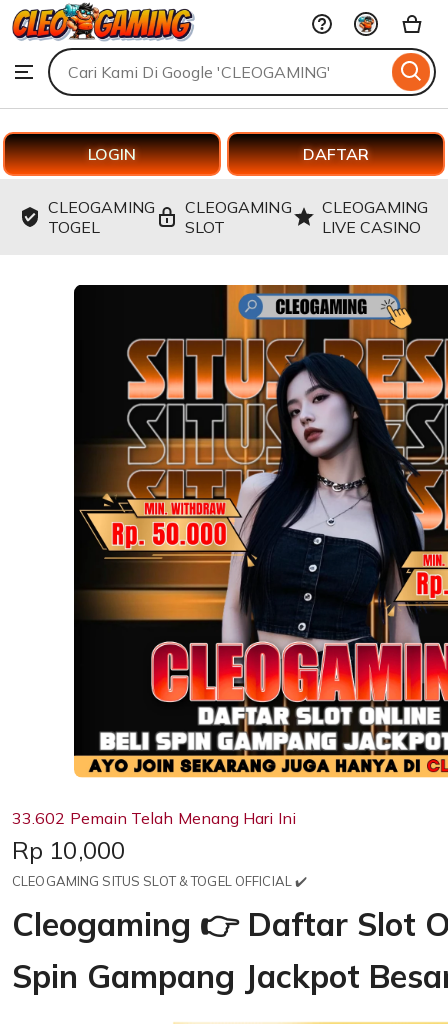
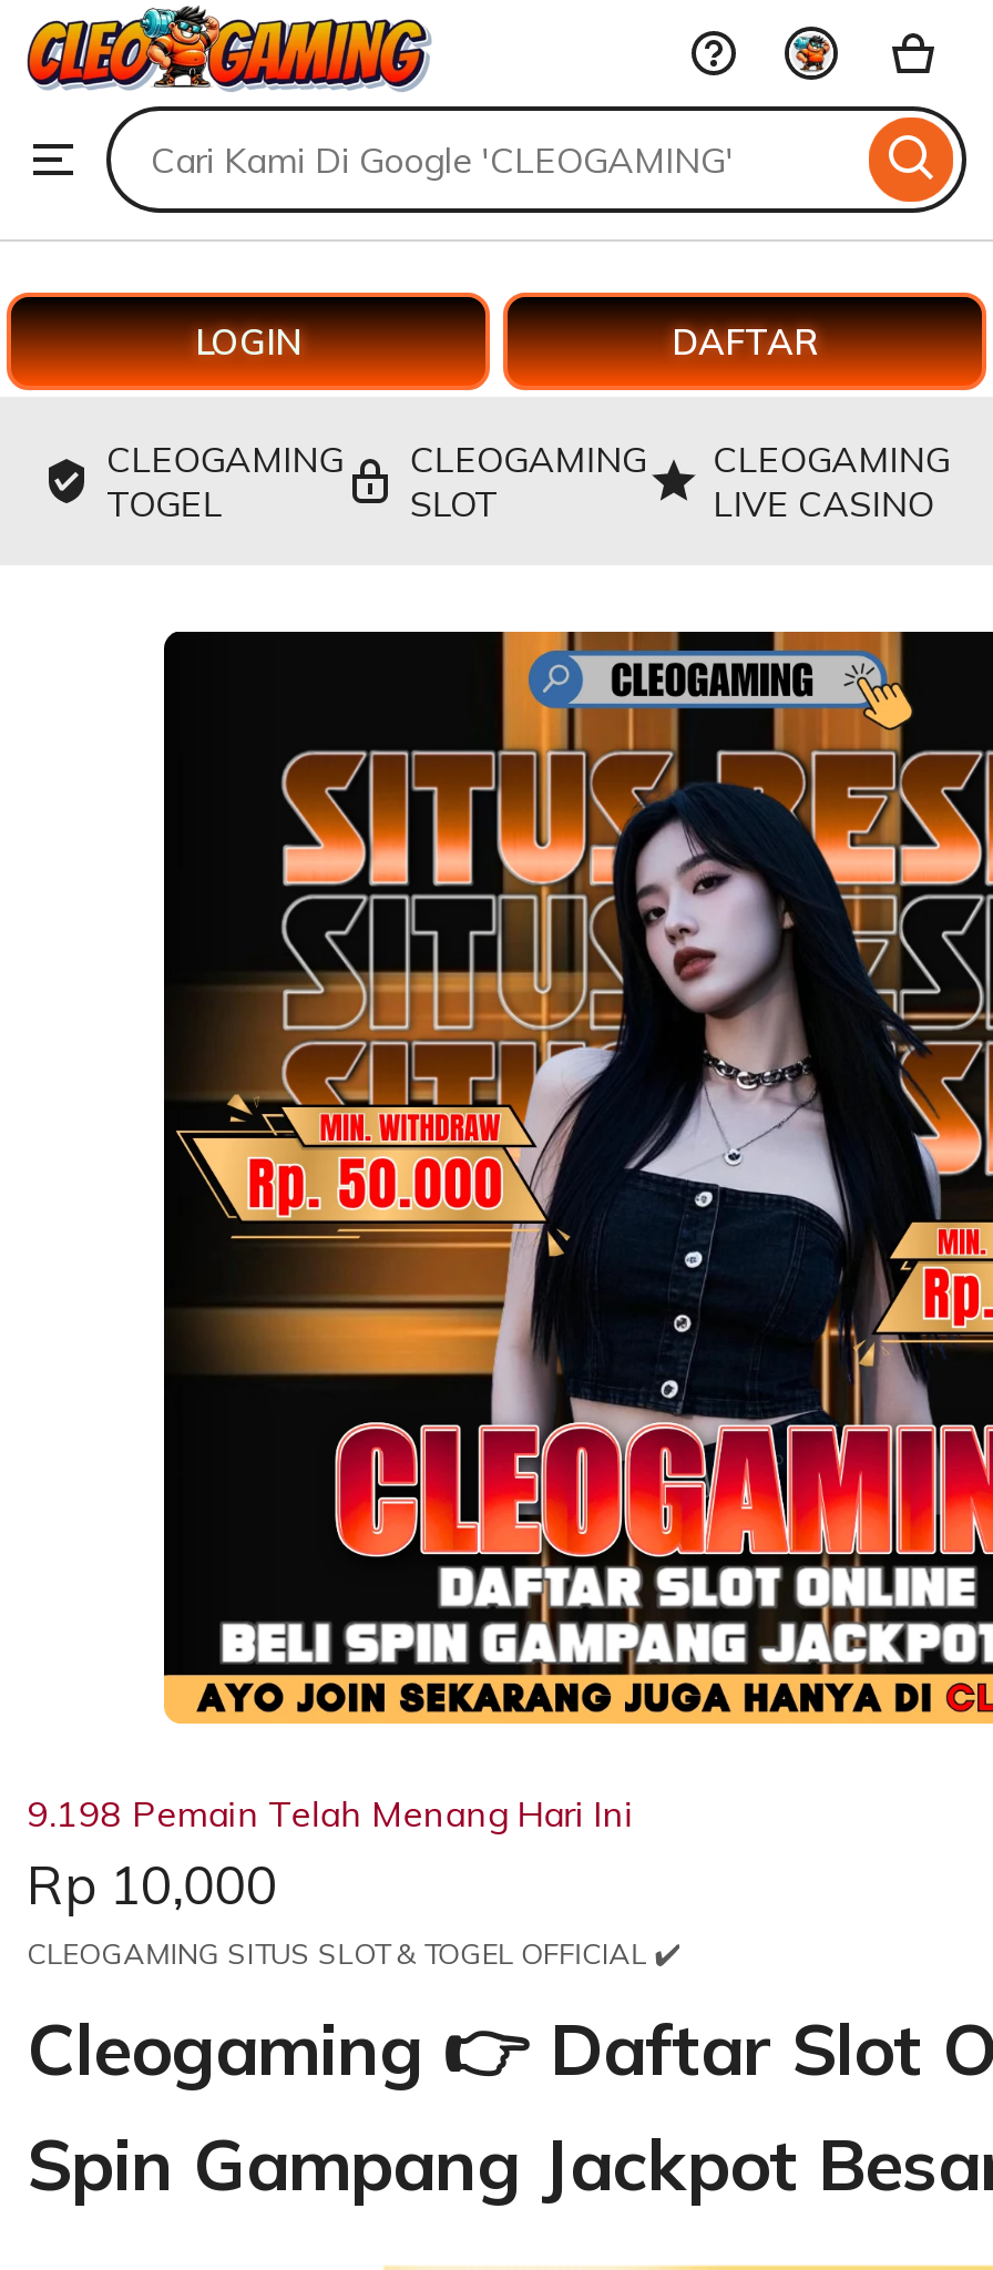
[12,808,296,828] 33.602 Pemain Telah Menang Hari Ini -> [27,1791,633,1835] 9.198 Pemain Telah Menang Hari Ini

